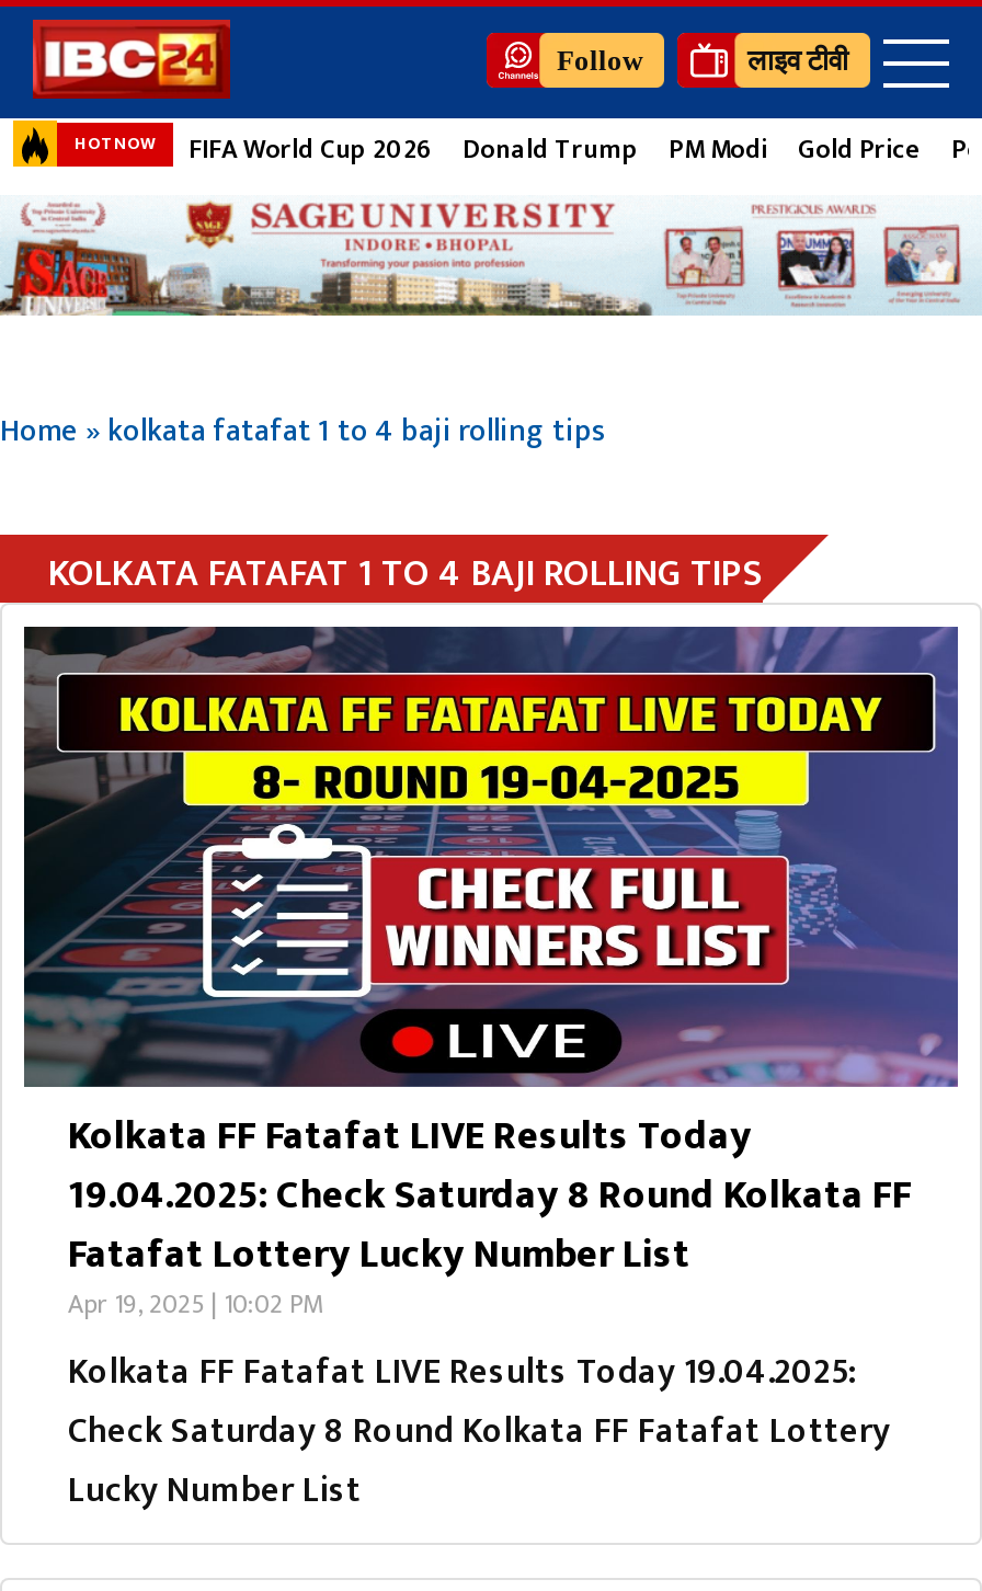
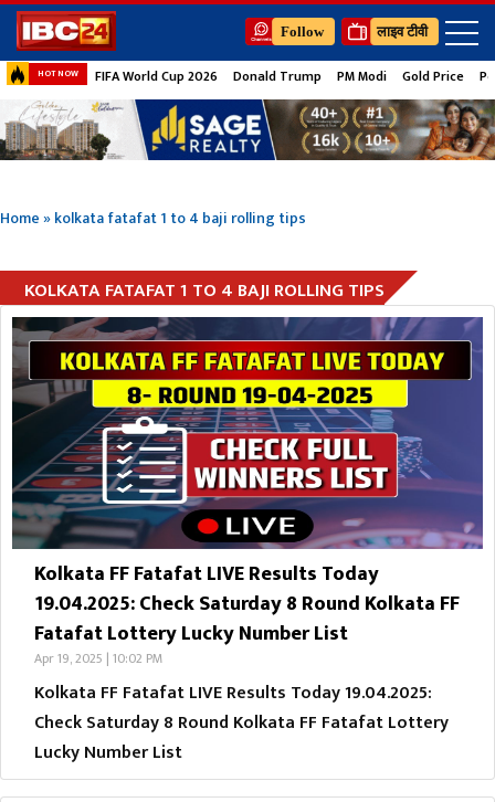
[7,195,975,318] [image] -> [3,98,492,161] [image]

